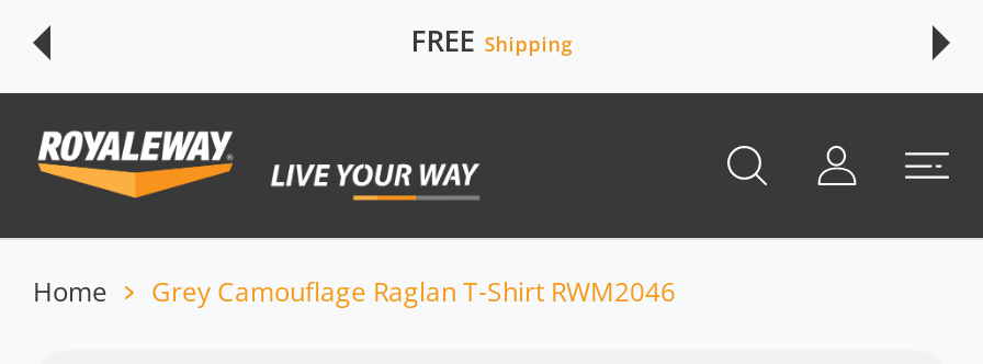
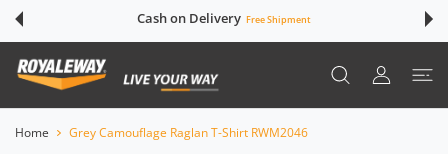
[411,21,572,60] FREE Shipping -> [137,9,311,27] Cash on Delivery Free Shipment

